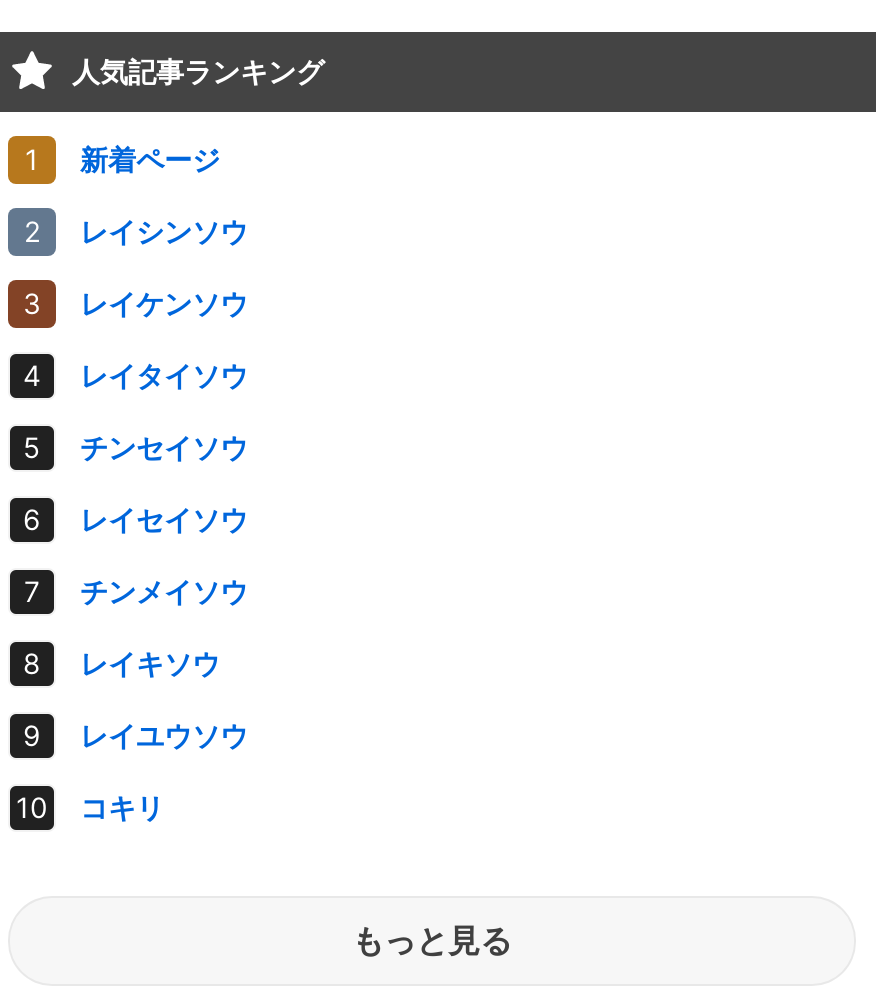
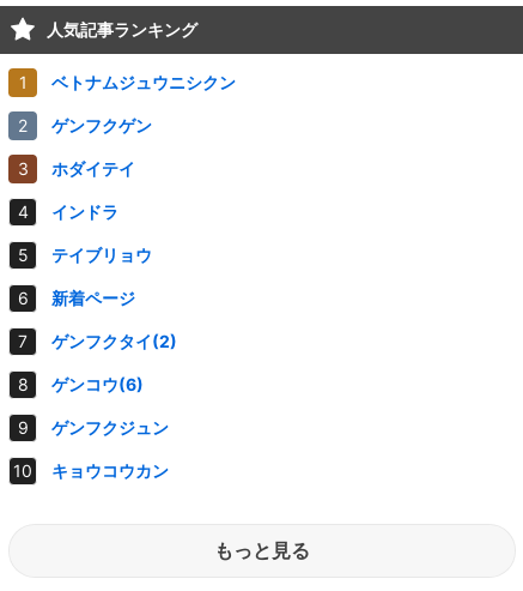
none -> [51,72,236,265] ベトナムジュウニシクン | ゲンフクゲン | ホダイテイ | インドラ | テイブリョウ
moved [80,142,220,176] -> [51,288,135,308]: 新着ページ
[80,214,248,824] レイシンソウ | レイケンソウ | レイタイソウ | チンセイソウ | レイセイソウ | チンメイソウ | レイキソウ | レイユウソウ | コキリ -> [51,331,177,481] ゲンフクタイ(2) | ゲンコウ(6) | ゲンフクジュン | キョウコウカン

